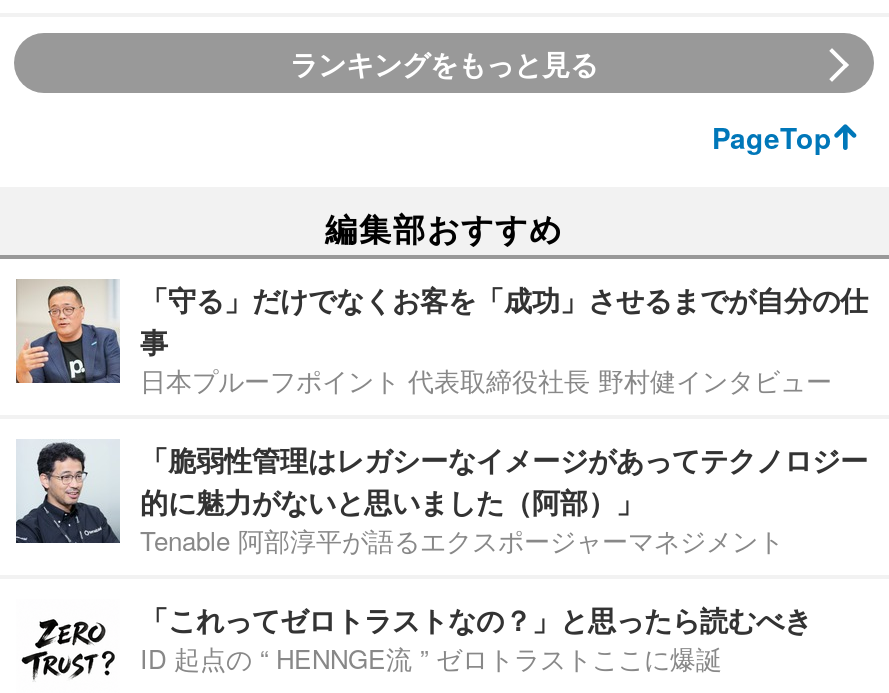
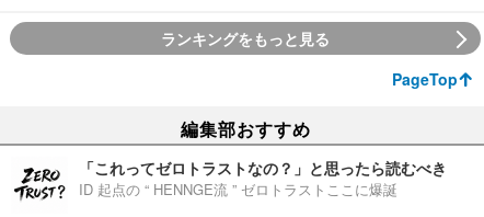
[14,279,868,559] [image] | 「守る」だけでなくお客を「成功」させるまでが自分の仕 | 事 | 日本プルーフポイント 代表取締役社長 野村健インタビュー | 「脆弱性管理はレガシーなイメージがあってテクノロジー | 的に魅力がないと思いました（阿部）」 | Tenable 阿部淳平が語るエクスポージャーマネジメント -> none
[14,439,112,545] [image] -> none

